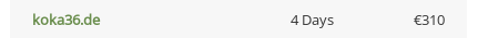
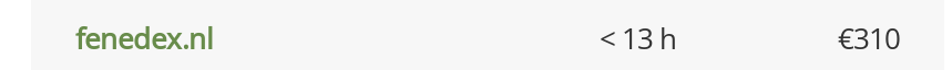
[32,10,333,29] koka36.de | 4 Days -> [75,19,677,58] fenedex.nl | < 13 h

